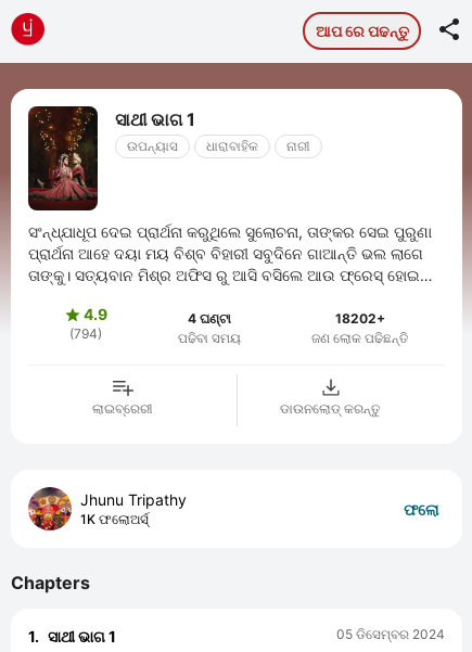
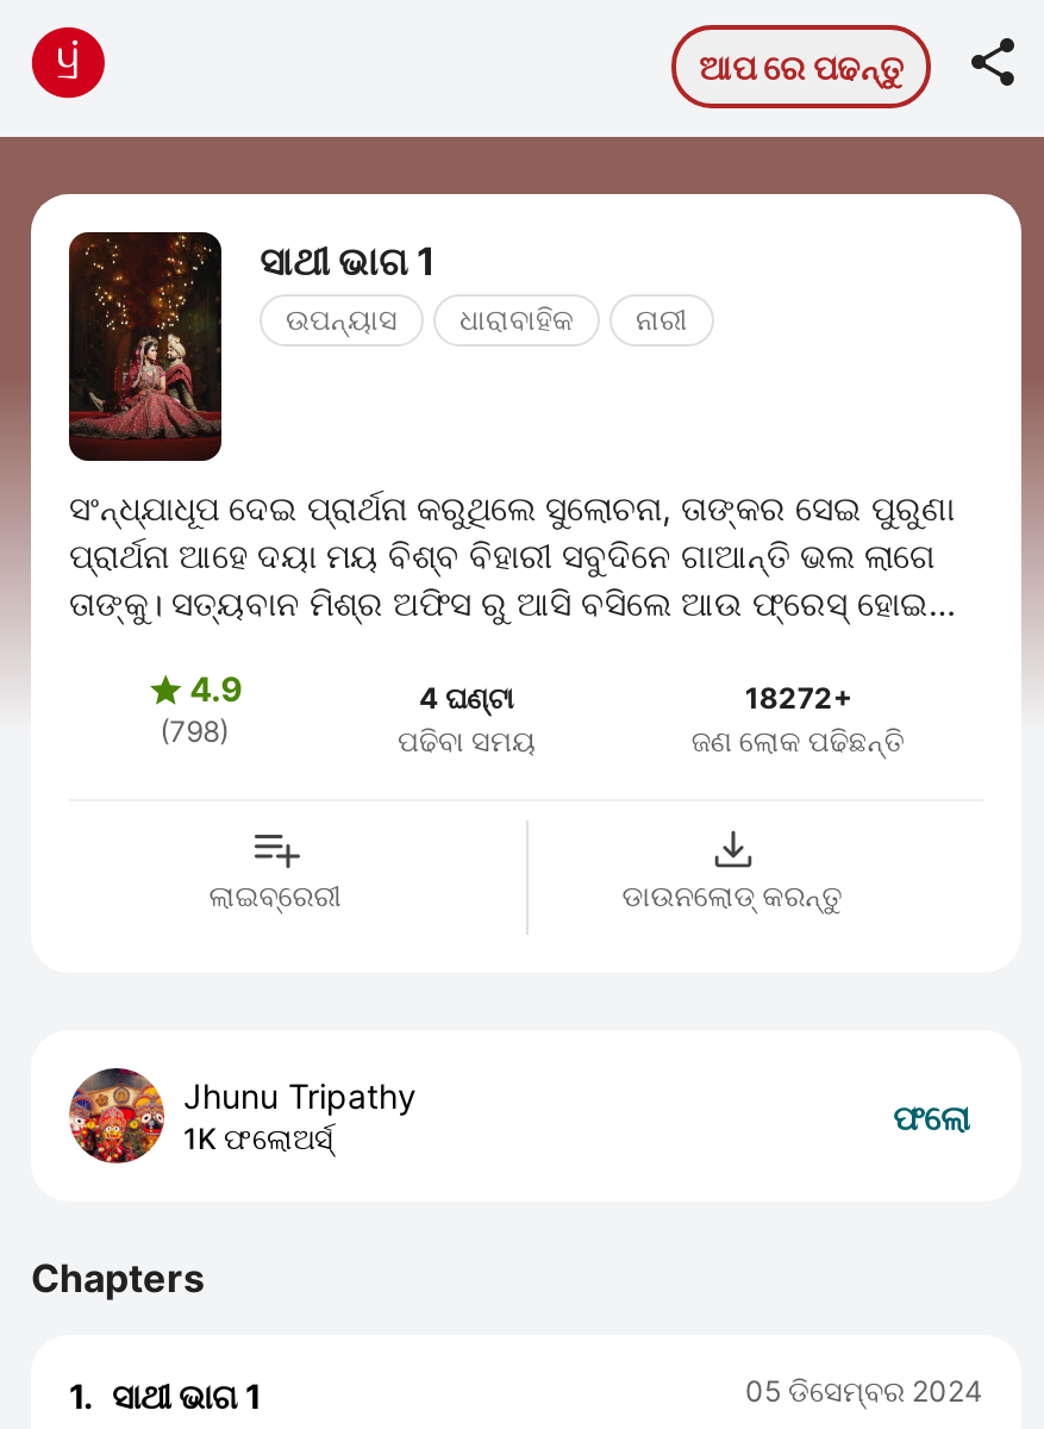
[336,310,386,327] 18202+ -> [745,680,852,716] 18272+
[69,325,102,342] (794) -> [160,713,229,749] (798)

